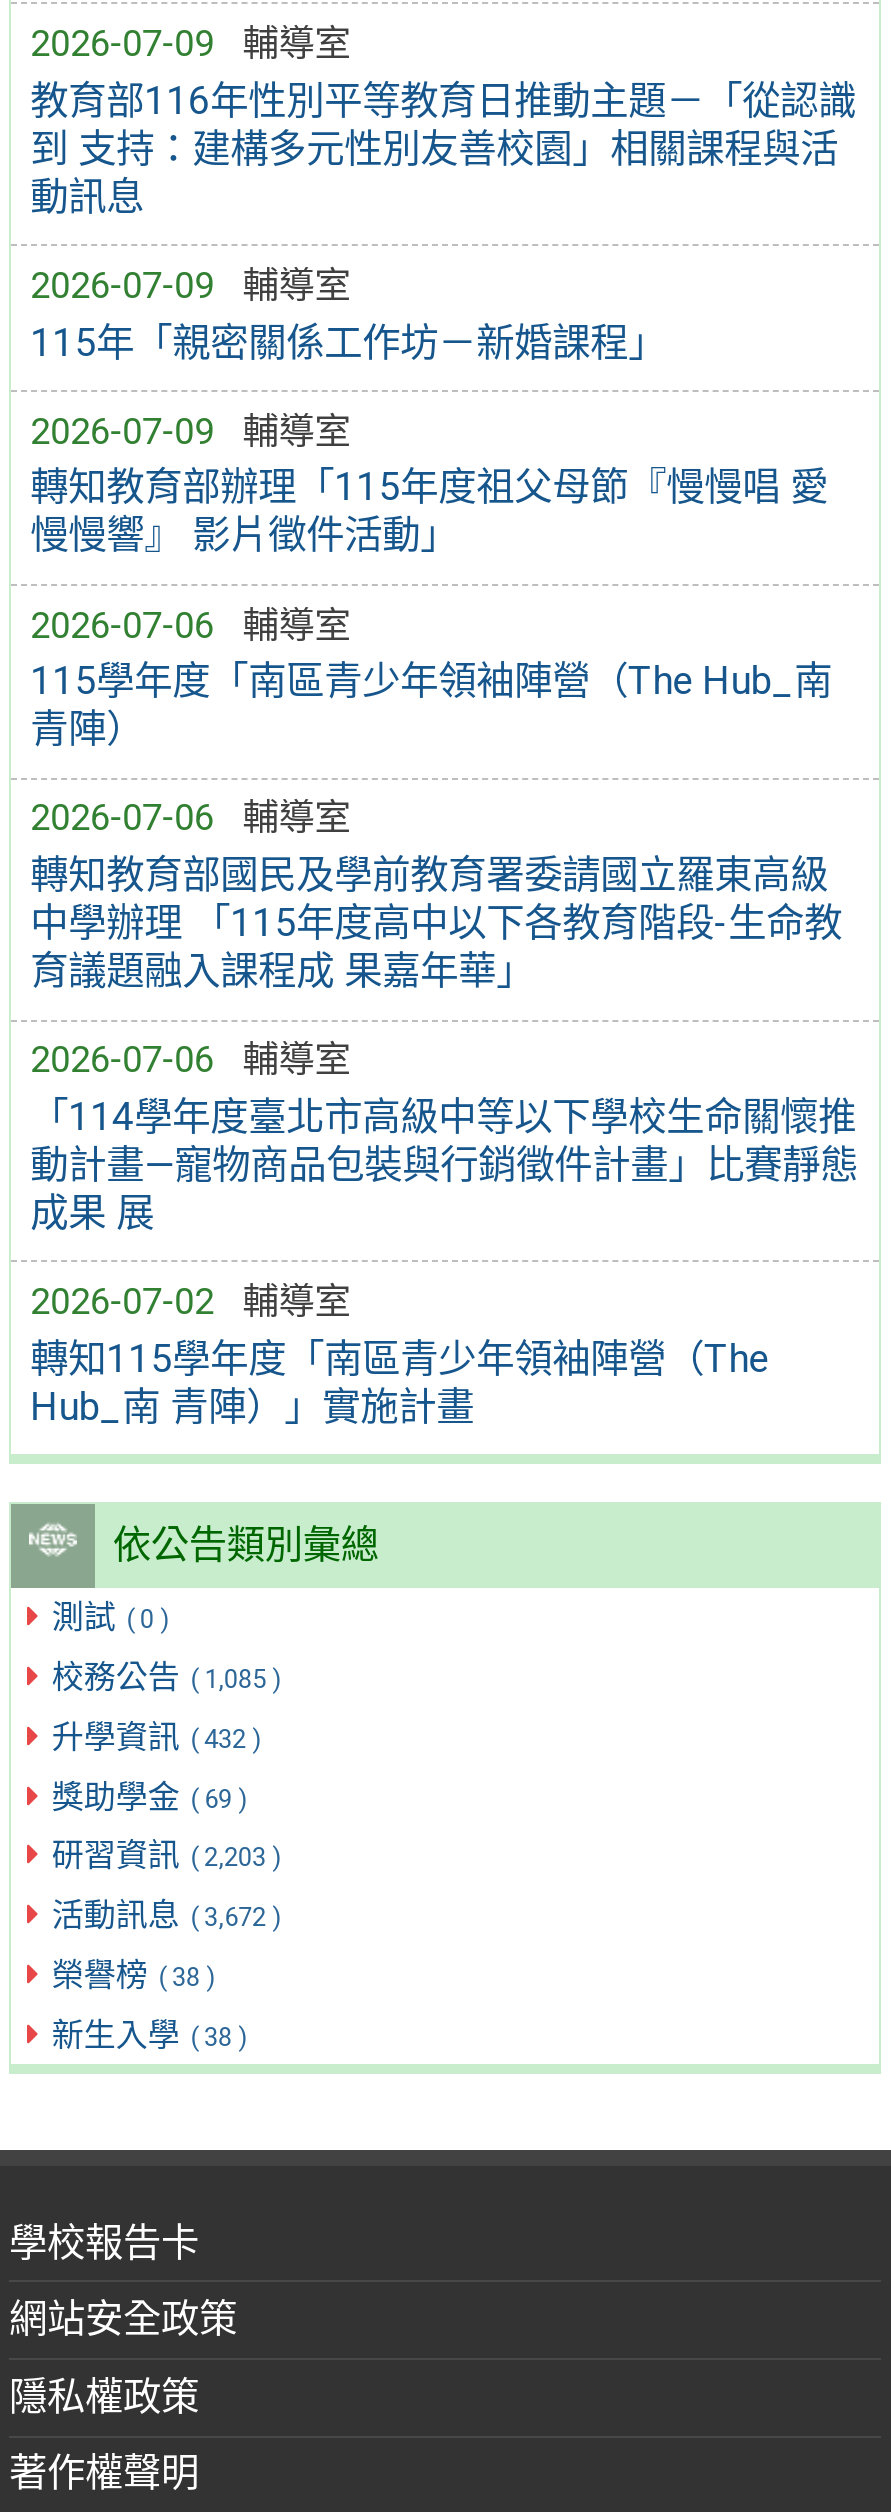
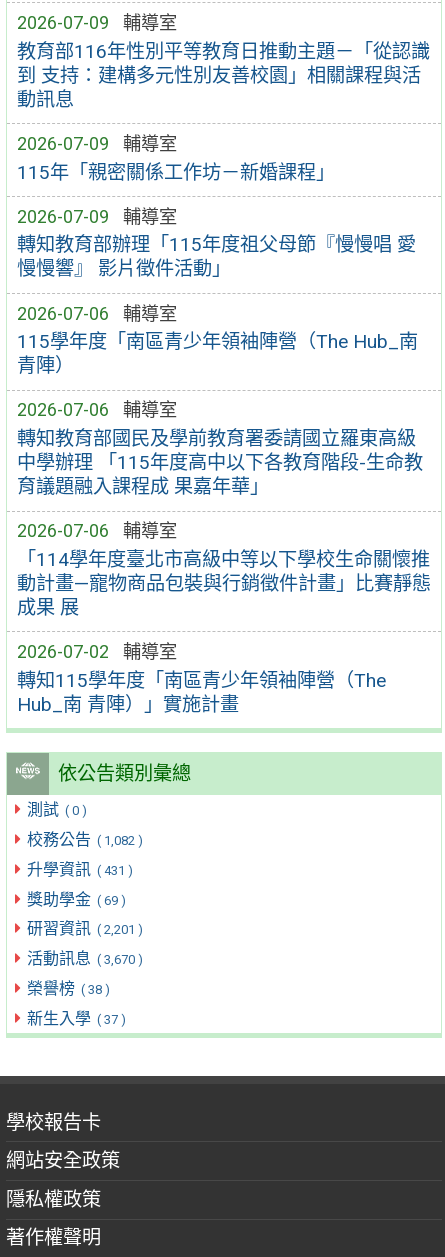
[52,1658,282,1696] 校務公告 ( 1,085 ) -> [27,830,143,849] 校務公告 ( 1,082 )
[52,1718,262,1756] 升學資訊 ( 432 ) -> [27,860,133,879] 升學資訊 ( 431 )
[52,1837,282,1875] 研習資訊 ( 2,203 ) -> [27,919,143,938] 研習資訊 ( 2,201 )
[52,1896,282,1934] 活動訊息 ( 3,672 ) -> [27,949,143,968] 活動訊息 ( 3,670 )
[52,2015,248,2053] 新生入學 ( 38 ) -> [27,1009,126,1028] 新生入學 ( 37 )

